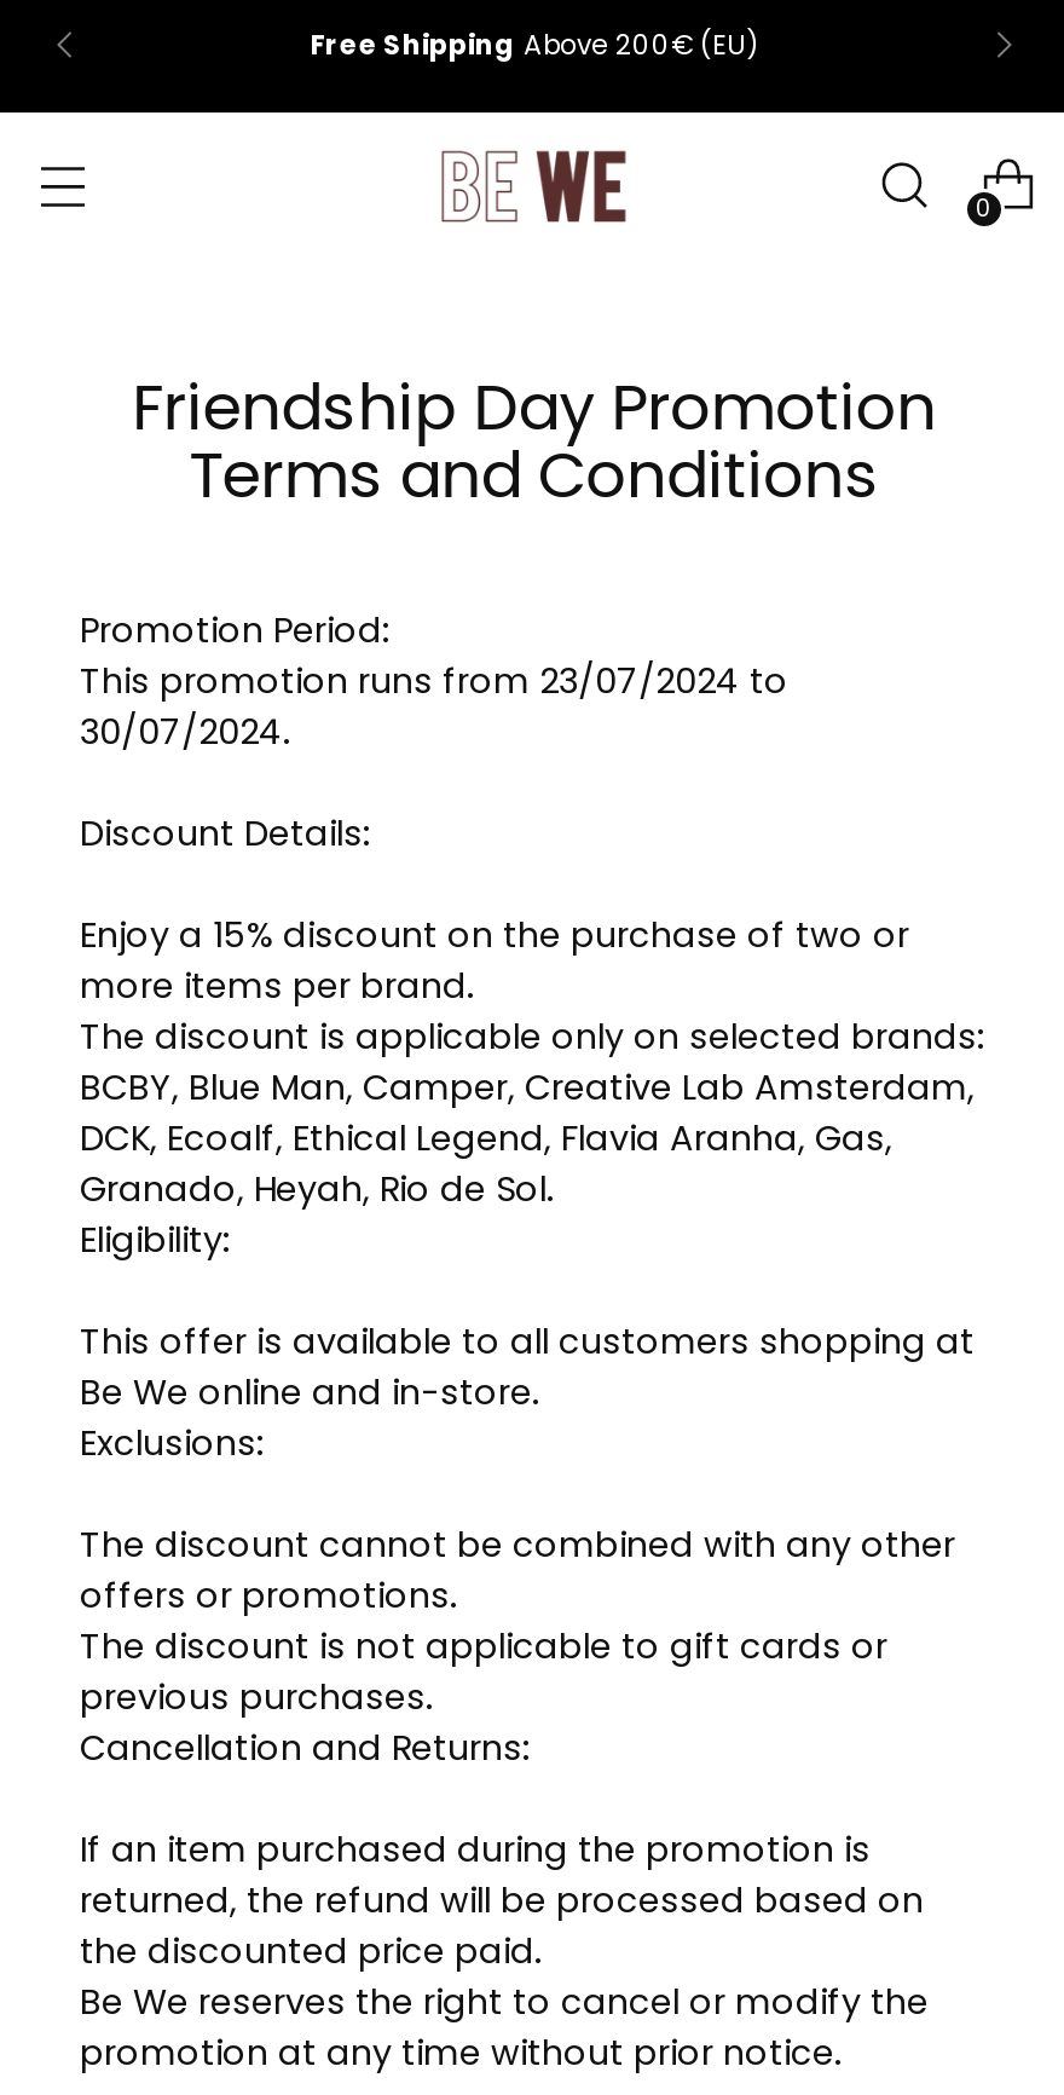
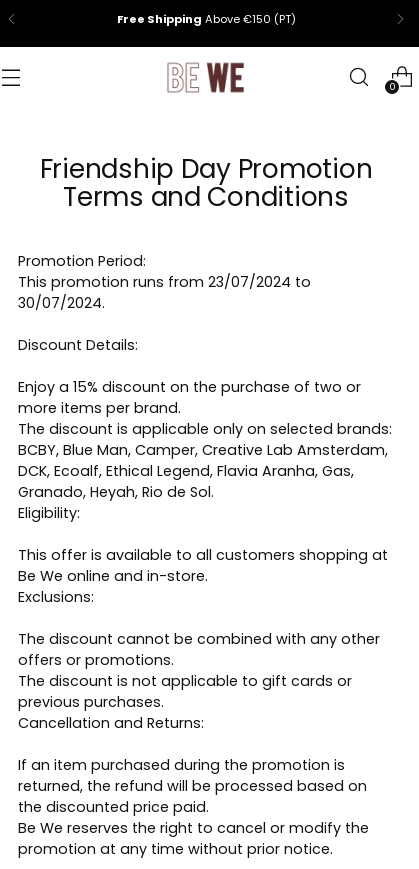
[311,25,758,64] Free Shipping Above 200€ (EU) -> [116,11,295,27] Free Shipping Above €150 (PT)

